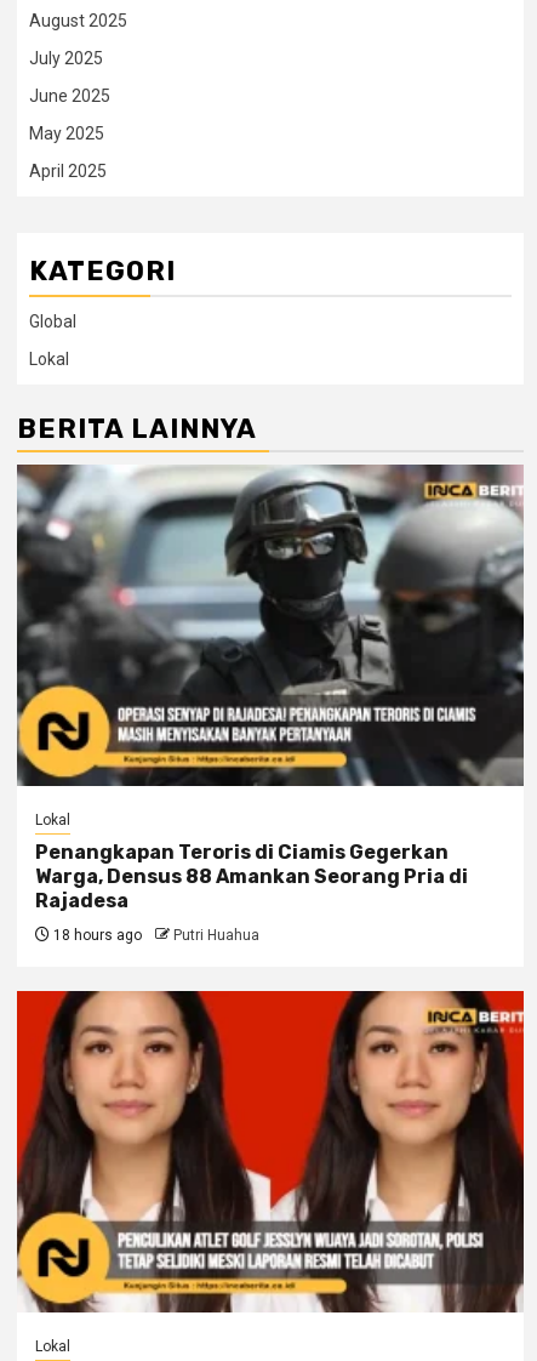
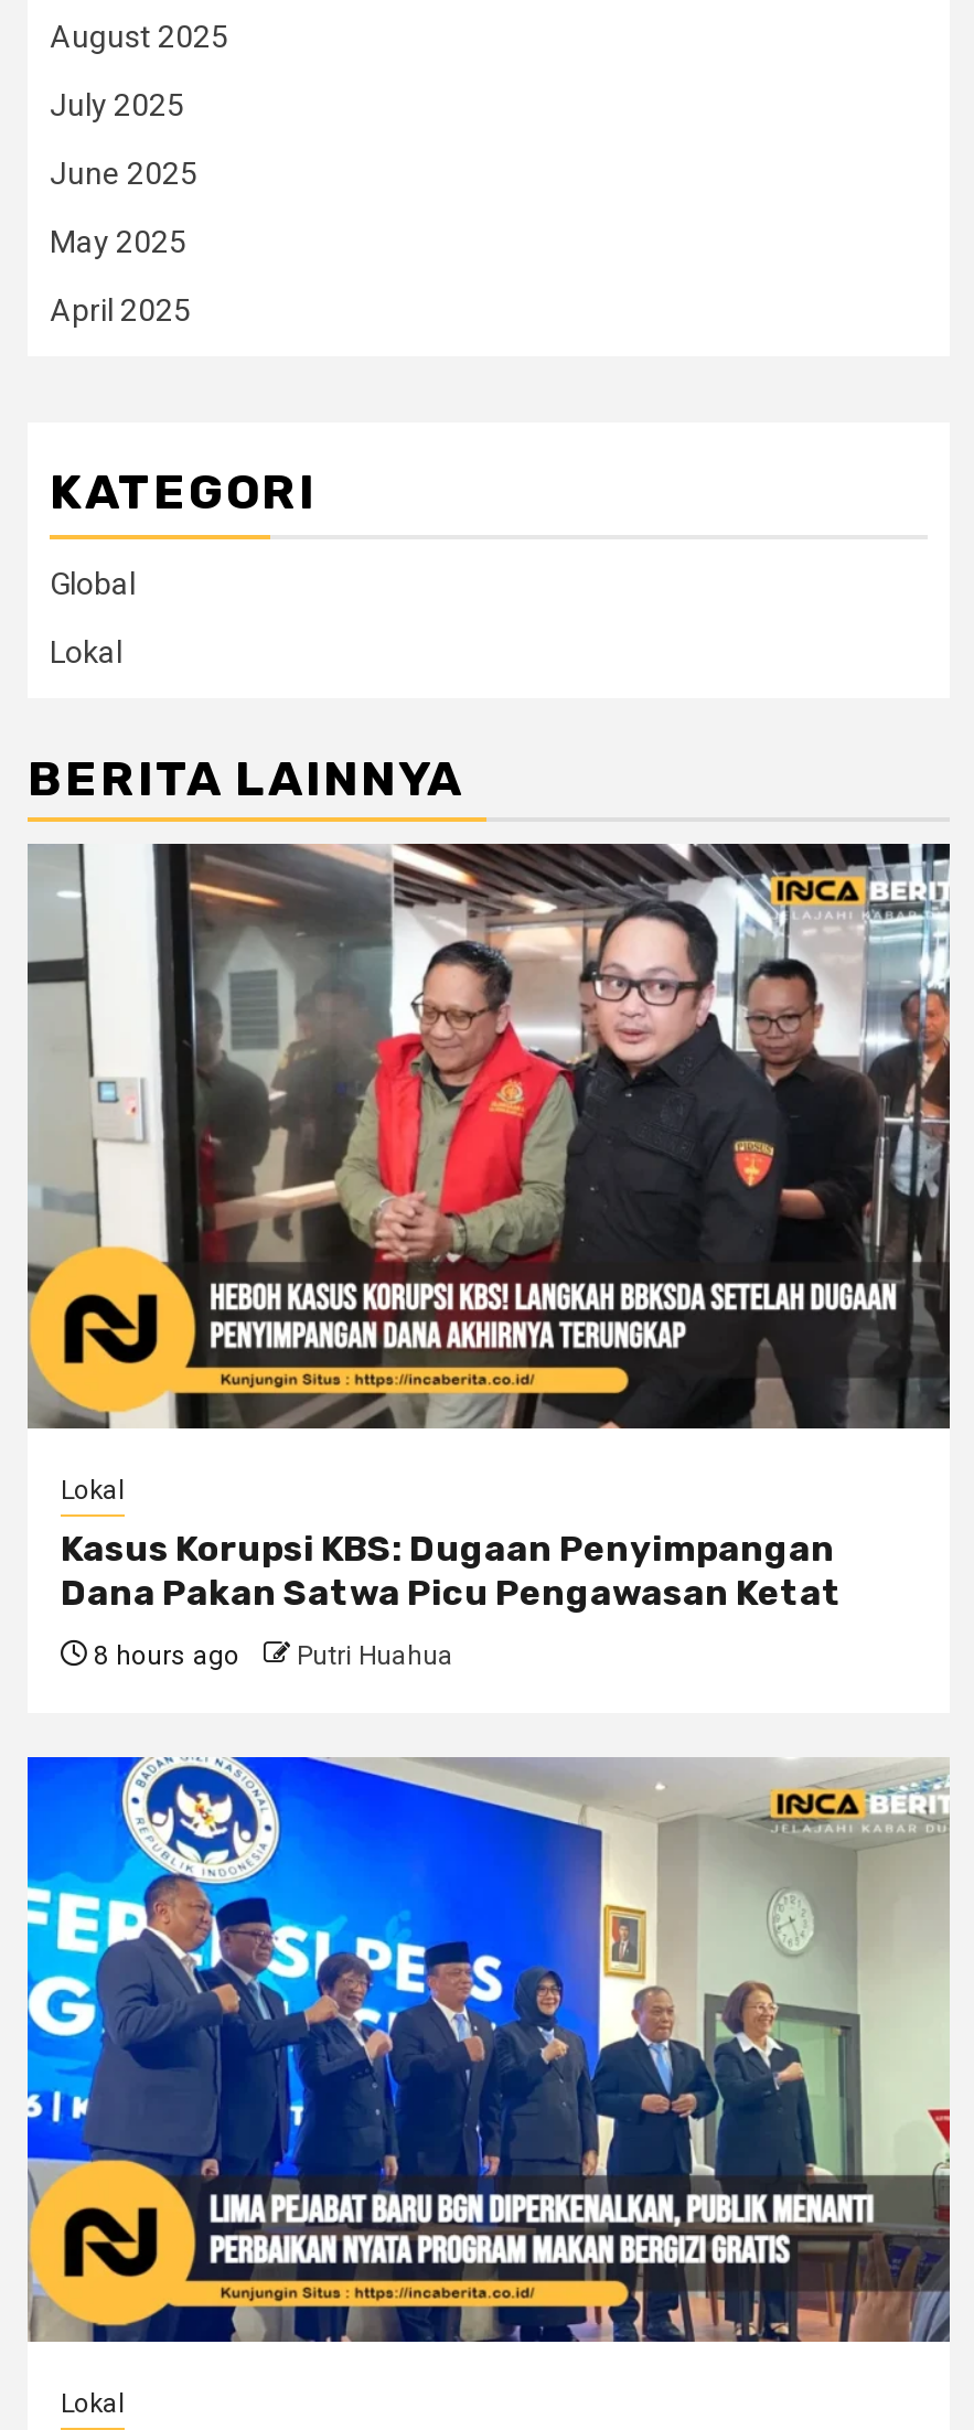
[16,463,524,787] [image] -> [28,842,952,1431] [image]
[35,840,468,912] Penangkapan Teroris di Ciamis Gegerkan | Warga, Densus 88 Amankan Seorang Pria di | Rajadesa -> [61,1527,842,1613] Kasus Korupsi KBS: Dugaan Penyimpangan | Dana Pakan Satwa Picu Pengawasan Ketat
[50,926,259,943] 18 hours ago Putri Huahua -> [87,1640,453,1671] 8 hours ago Putri Huahua
[16,990,525,1314] [image] -> [25,1755,952,2344] [image]

